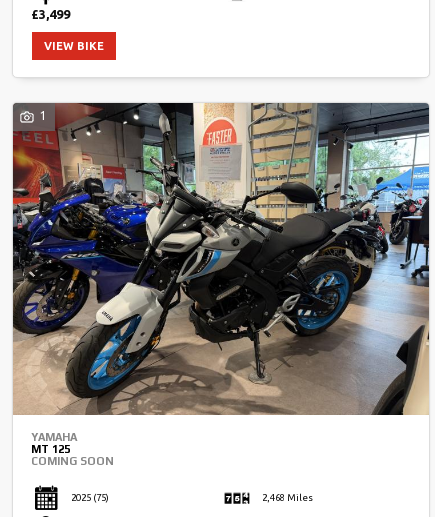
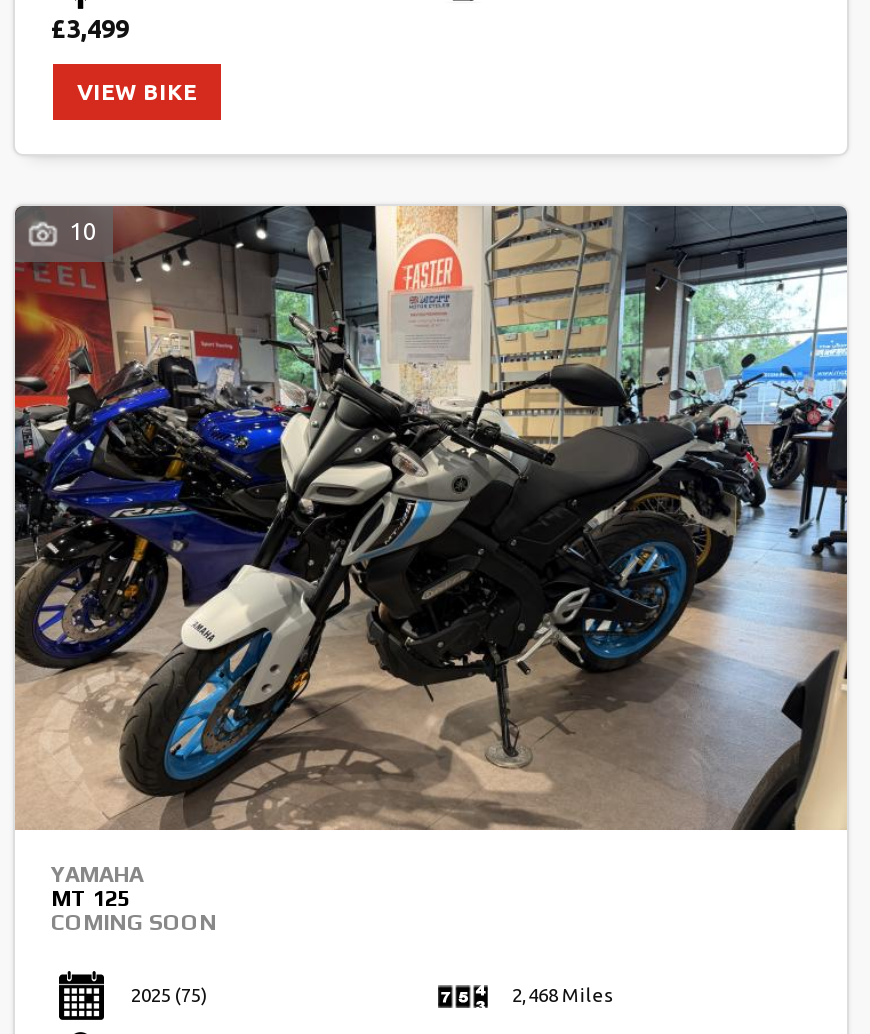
[40,109,47,122] 1 -> [69,218,97,244] 10

